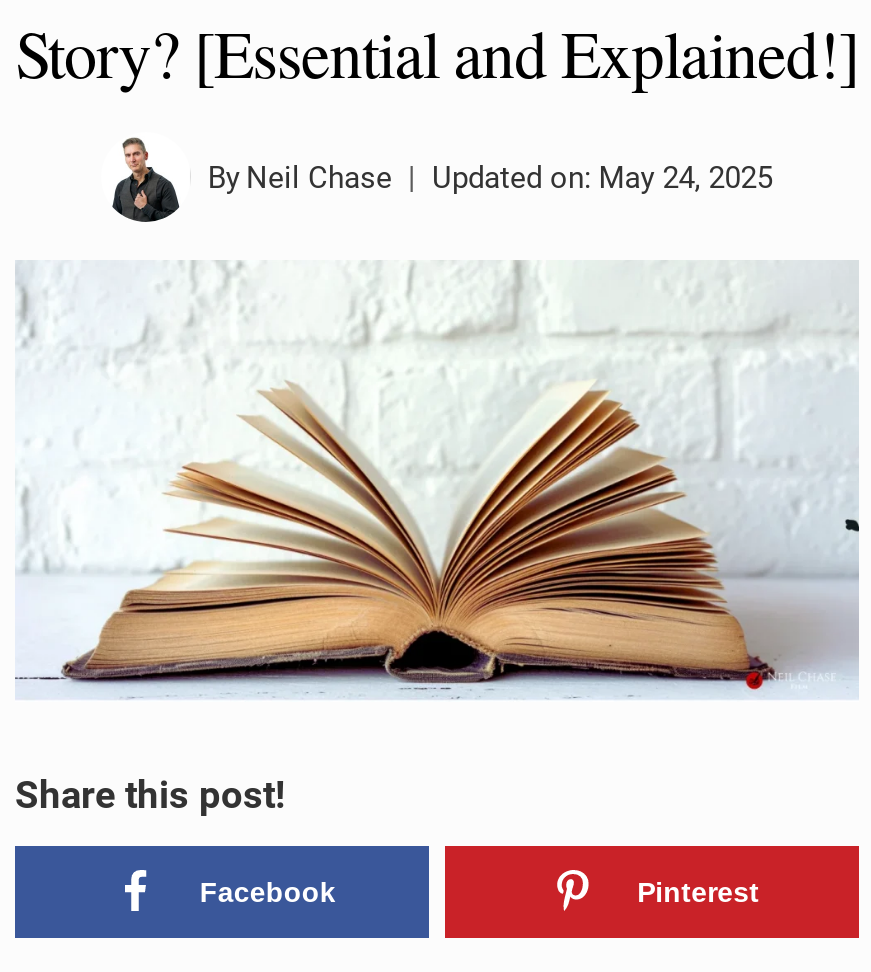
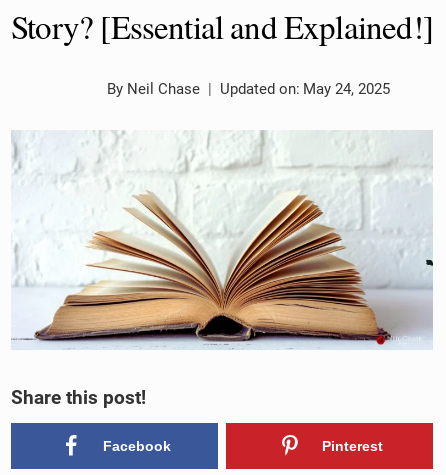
[111,136,181,224] [image] -> none

